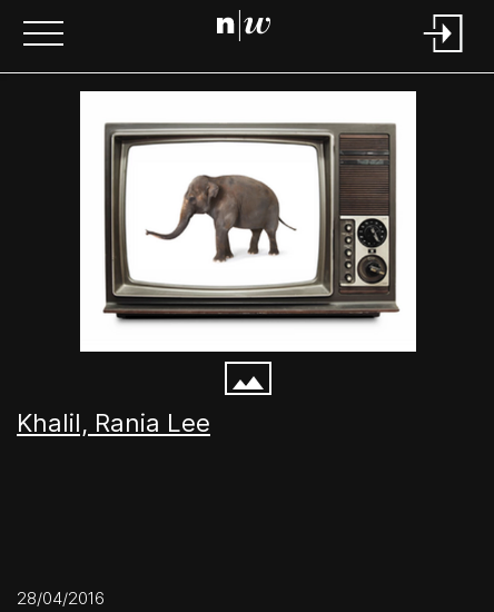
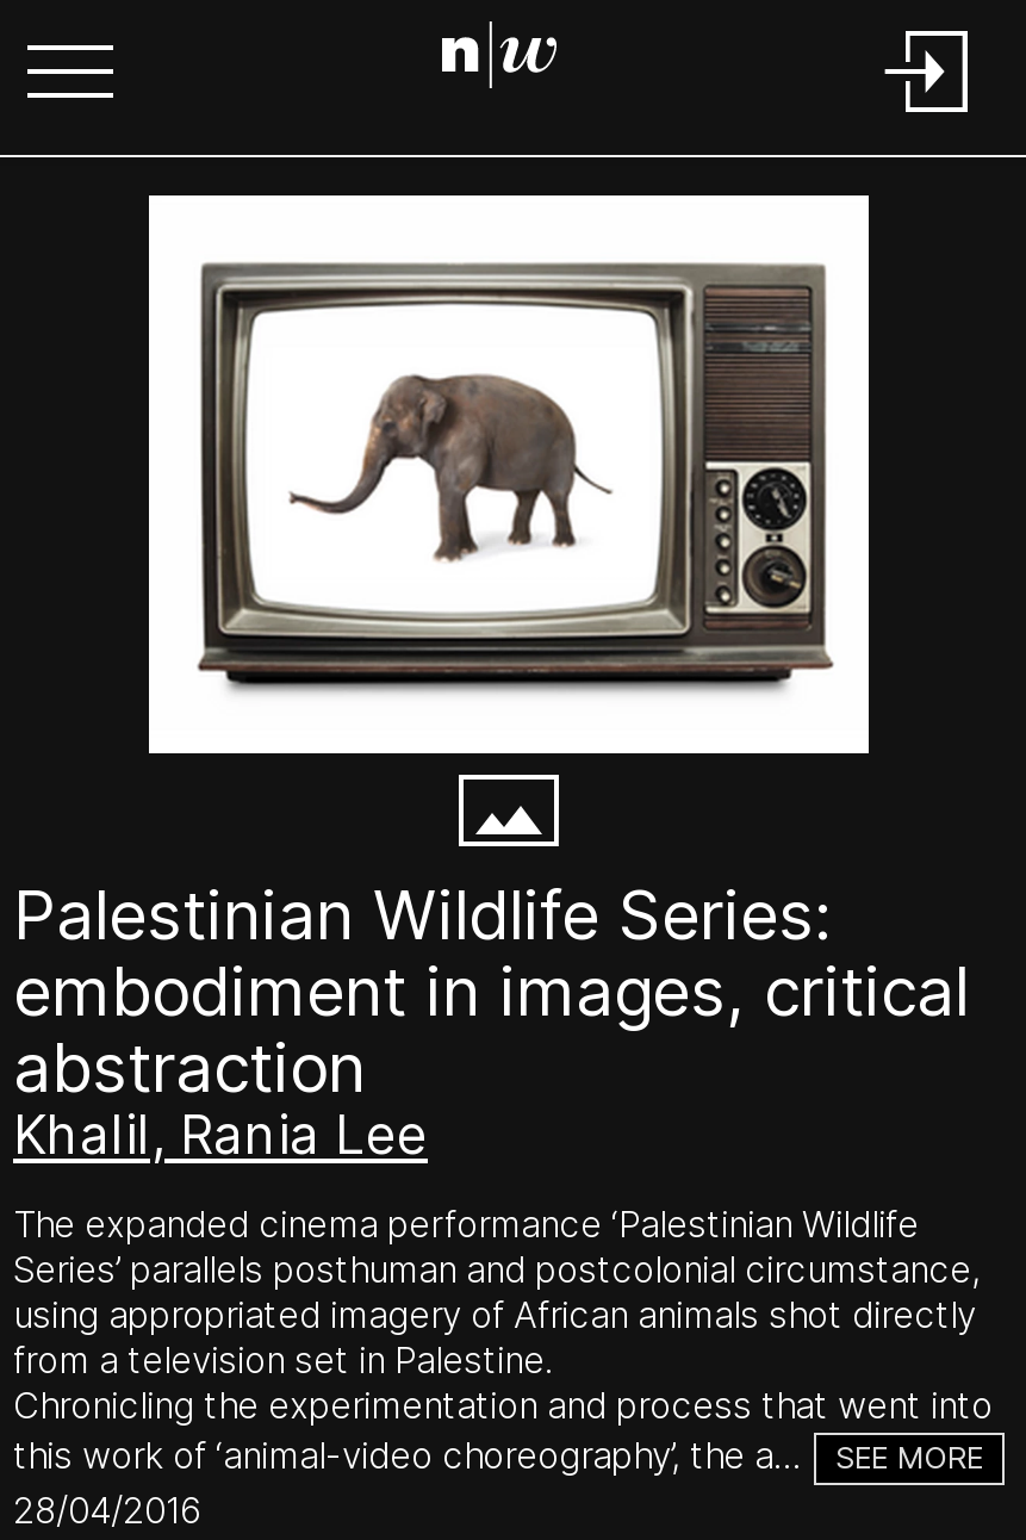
none -> [13,875,969,1109] Palestinian Wildlife Series: | embodiment in images, critical | abstraction
none -> [13,1201,993,1478] The expanded cinema performance ‘Palestinian Wildlife | Series’ parallels posthuman and postcolonial circumstance, | using appropriated imagery of African animals shot directly | from a television set in Palestine. | Chronicling the experimentation and process that went into | this work of ‘animal-video choreography’, the a… SEE MORE

